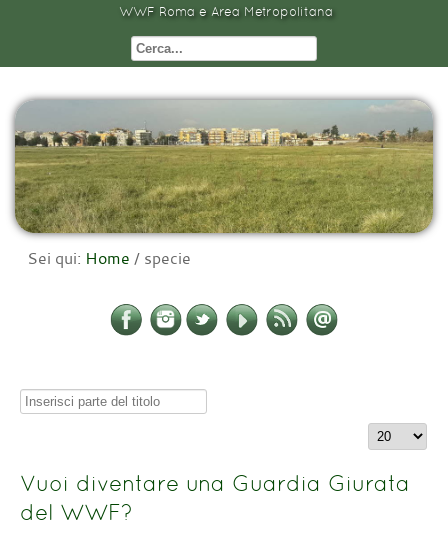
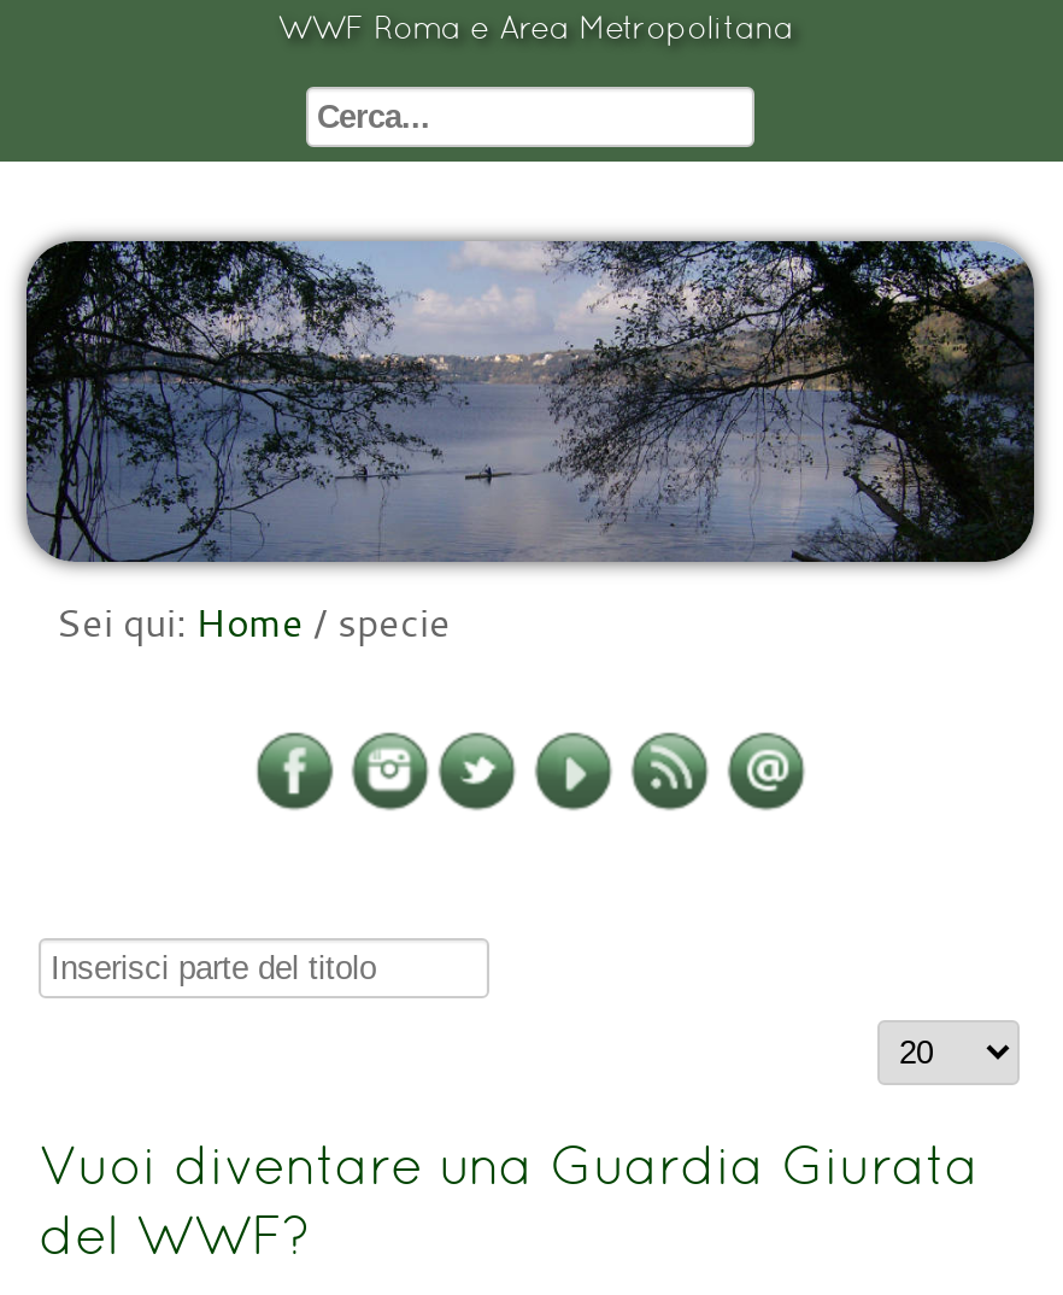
[14,100,434,234] [image] -> [24,239,1036,564] [image]

